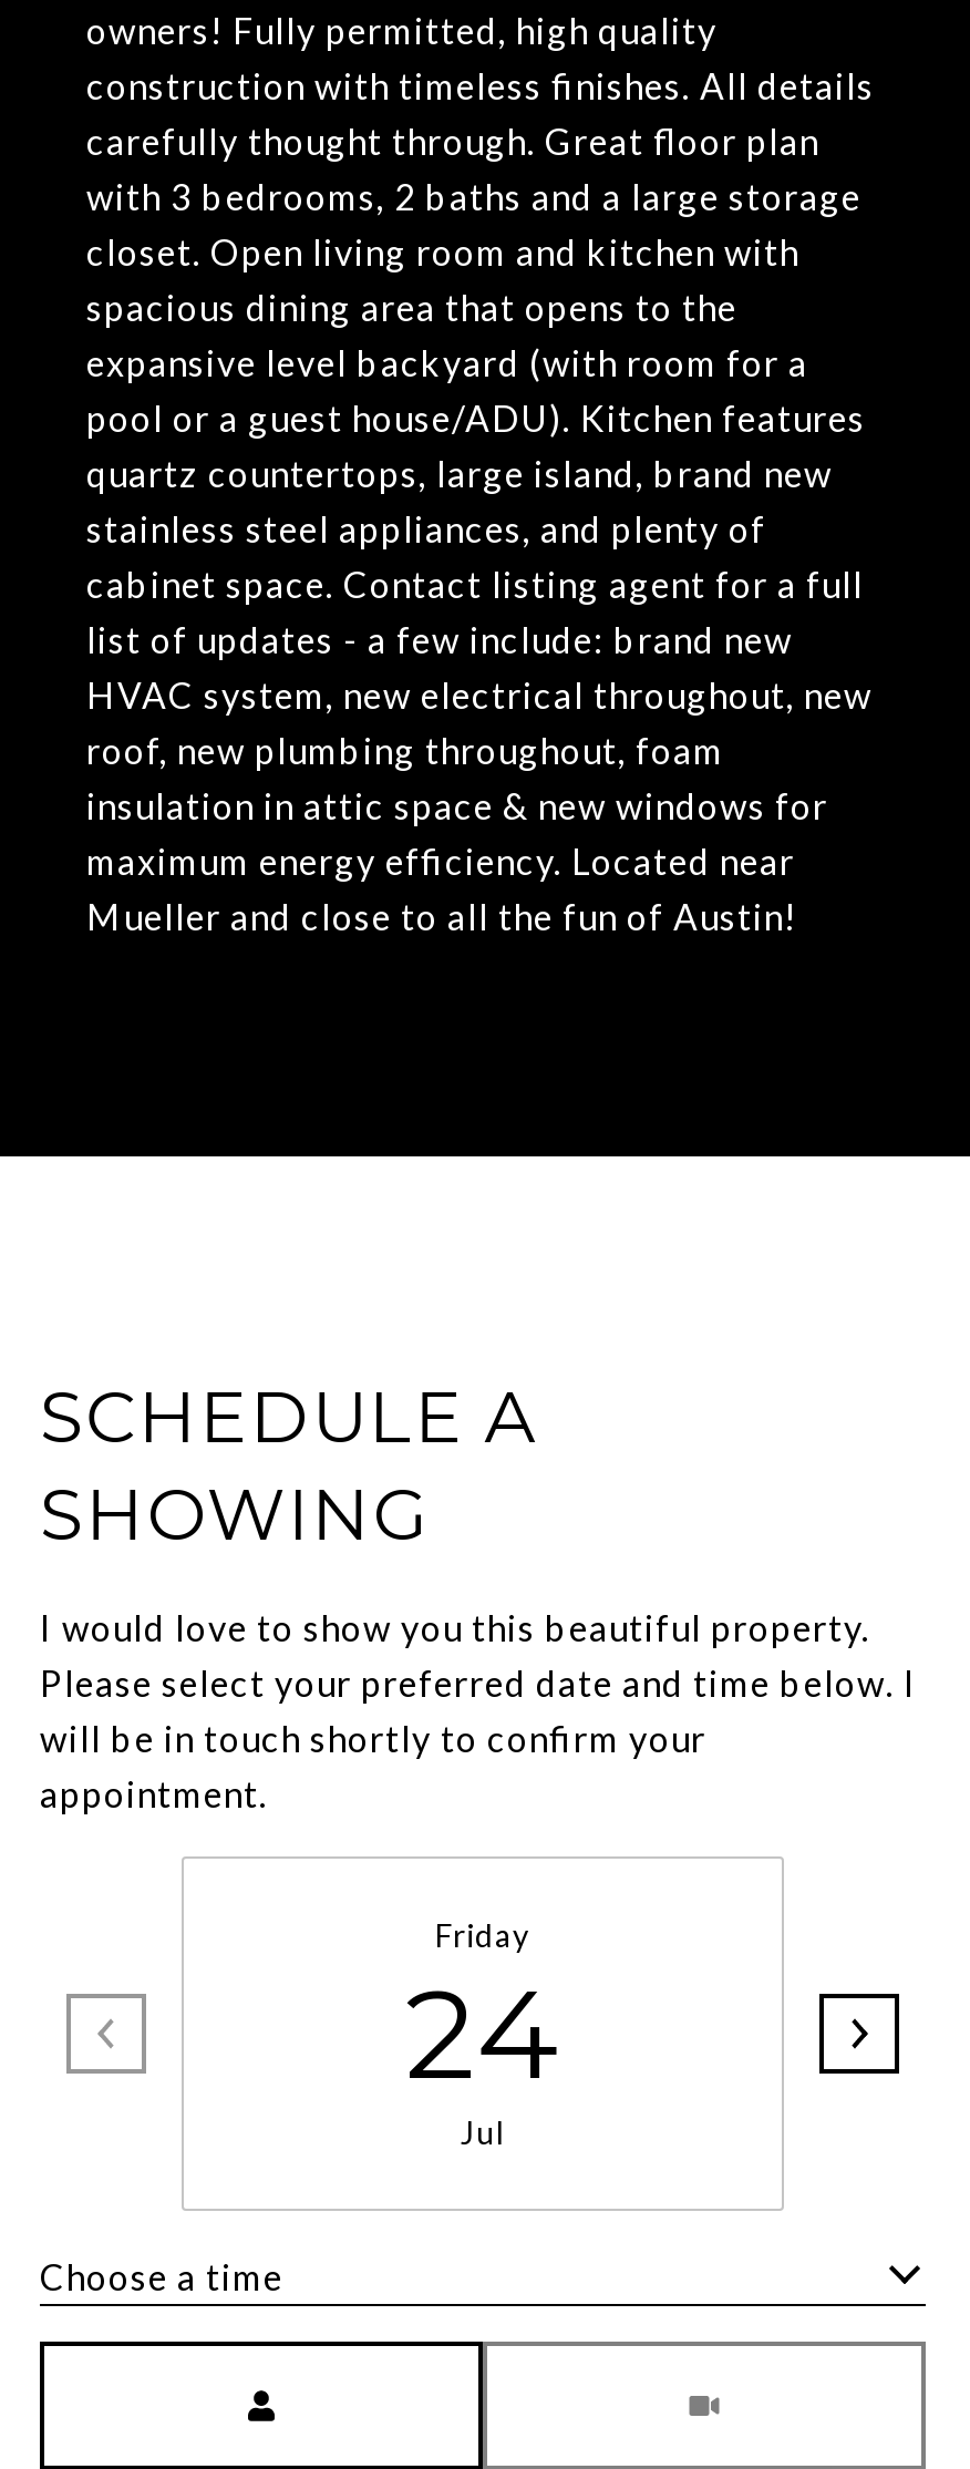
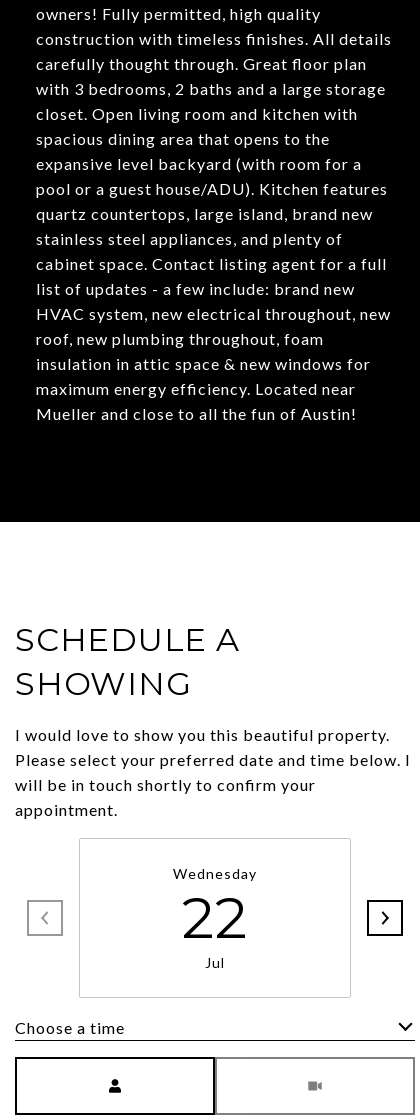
[405,1916,560,2109] Friday | 24 -> [173,865,257,952] Wednesday | 22

